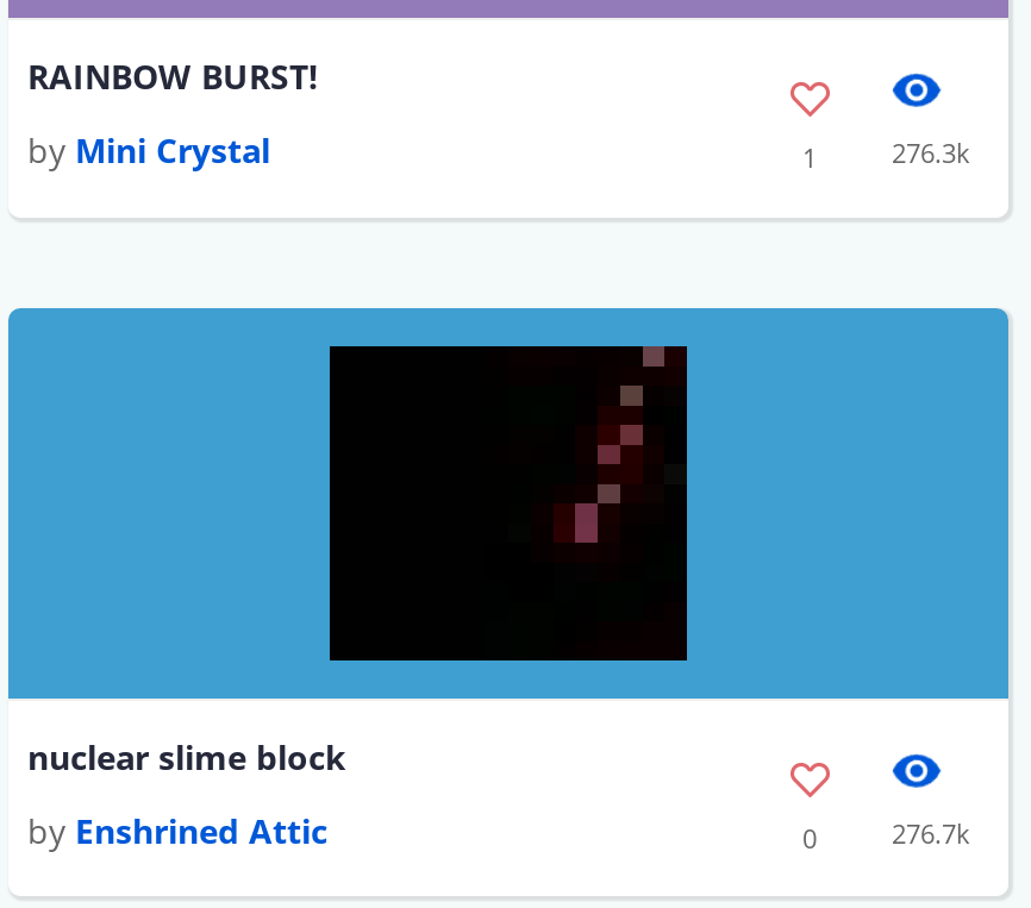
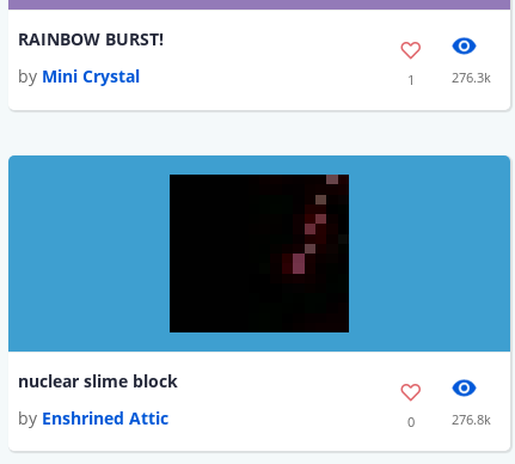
[892,815,970,850] 276.7k -> [452,410,491,428] 276.8k

